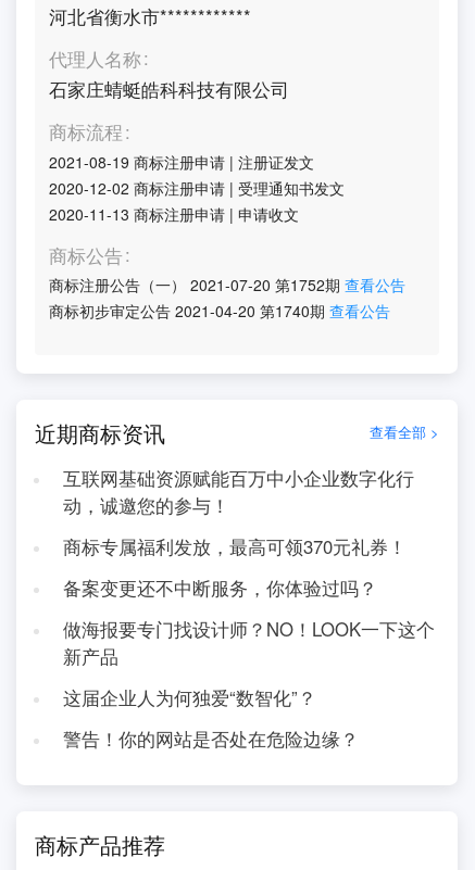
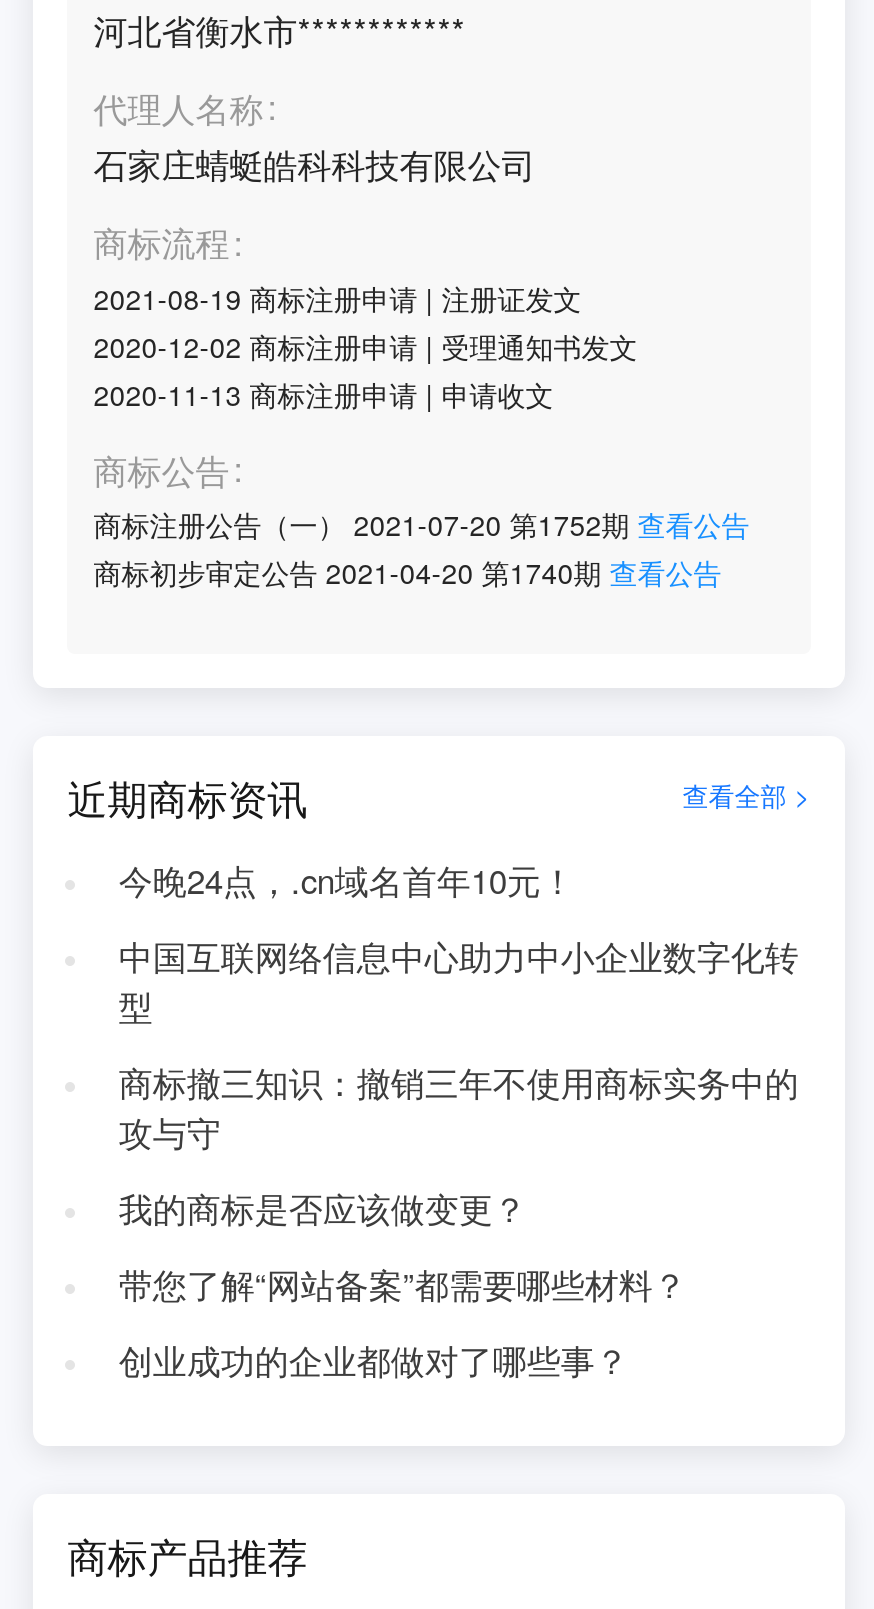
[63,465,414,518] 互联网基础资源赋能百万中小企业数字化行 | 动，诚邀您的参与！ -> [119,856,575,904] 今晚24点，.cn域名首年10元！
[63,533,406,559] 商标专属福利发放，最高可领370元礼券！ -> [119,932,799,1030] 中国互联网络信息中心助力中小企业数字化转 | 型
[63,575,377,601] 备案变更还不中断服务，你体验过吗？ -> [119,1058,799,1156] 商标撤三知识：撤销三年不使用商标实务中的 | 攻与守
[63,616,435,669] 做海报要专门找设计师？NO！LOOK一下这个 | 新产品 -> [119,1184,527,1232] 我的商标是否应该做变更？
[63,684,316,710] 这届企业人为何独爱“数智化”？ -> [119,1260,687,1308] 带您了解“网站备案”都需要哪些材料？
[63,725,358,752] 警告！你的网站是否处在危险边缘？ -> [119,1336,629,1384] 创业成功的企业都做对了哪些事？

